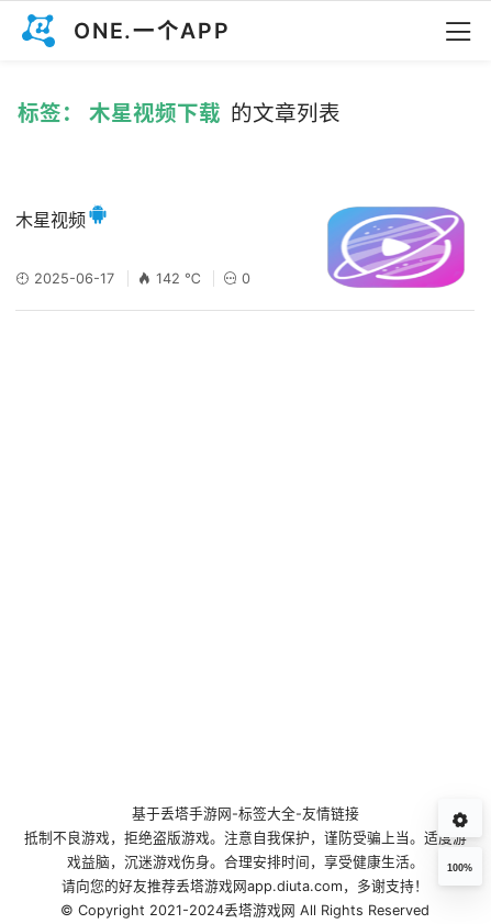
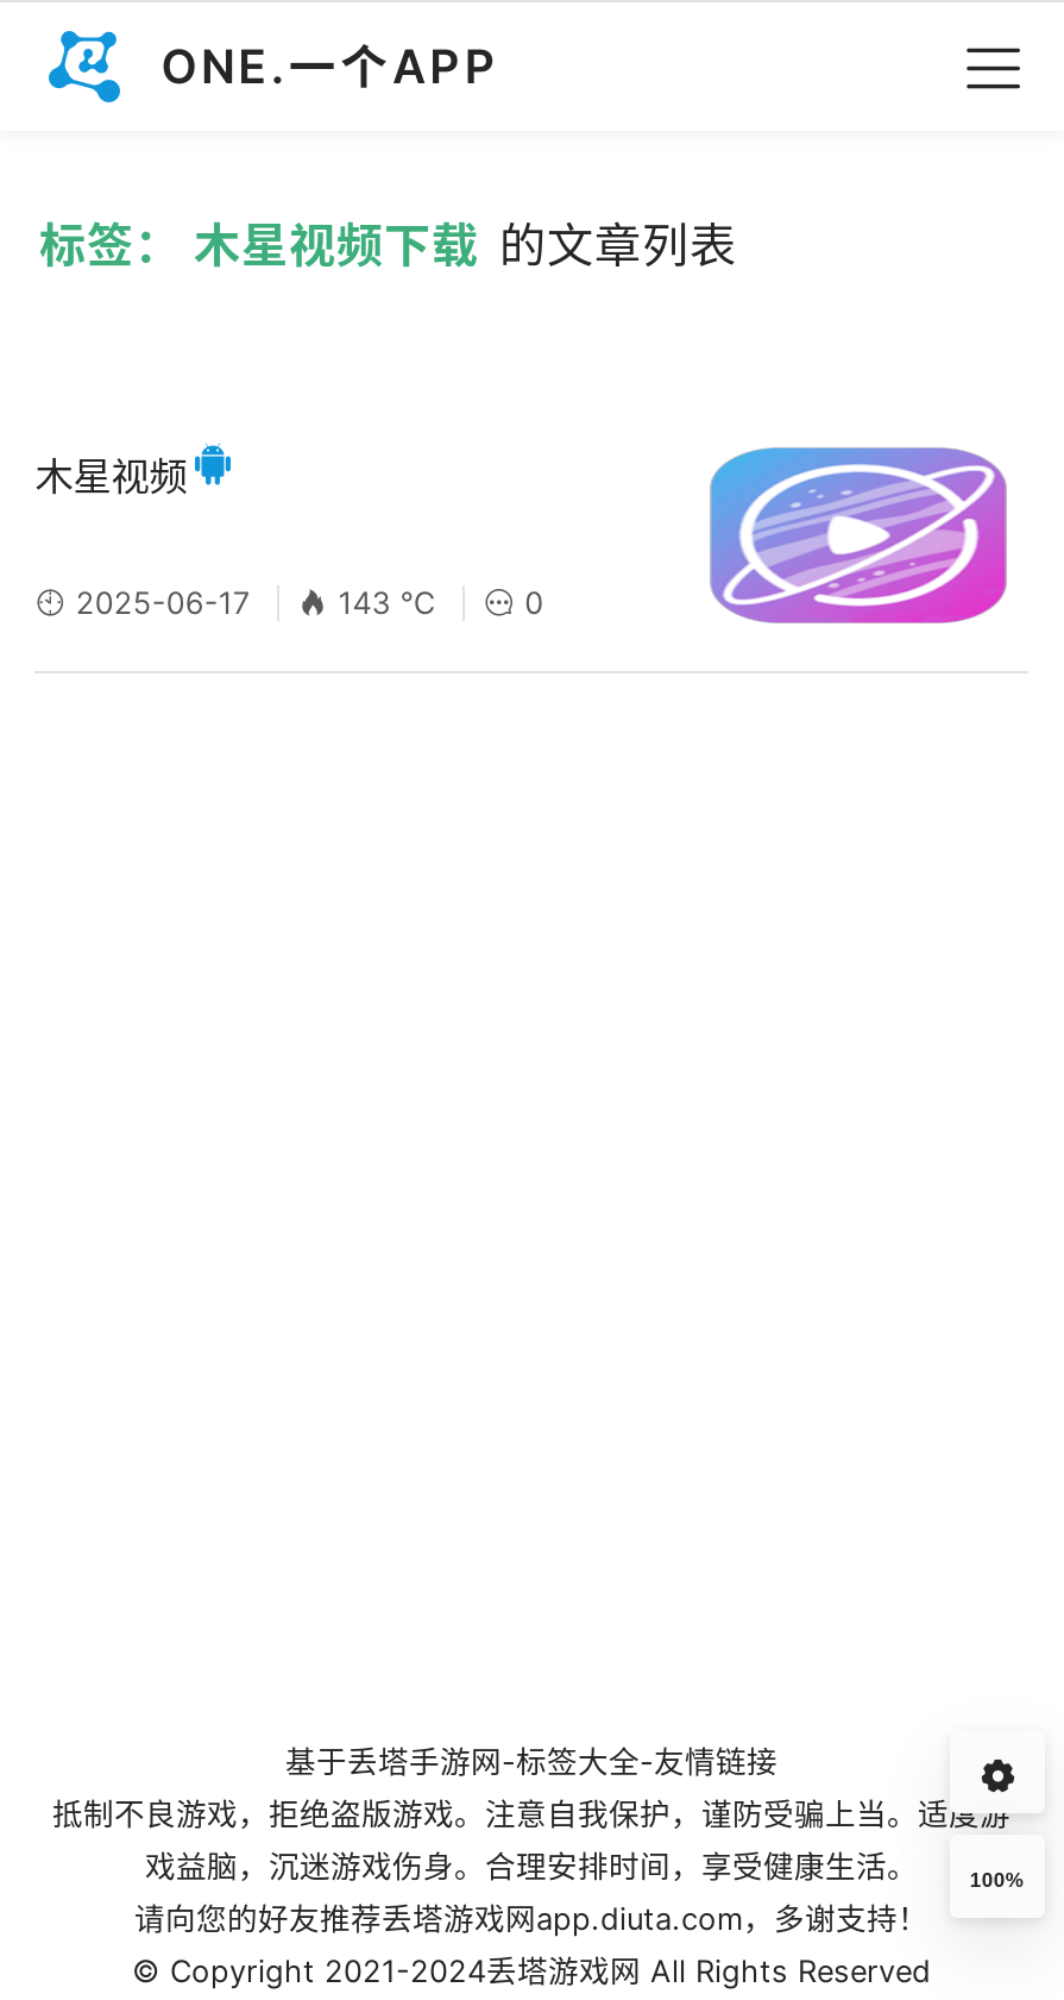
[156,271,205,287] 142 ℃ -> [338,586,445,622] 143 ℃

